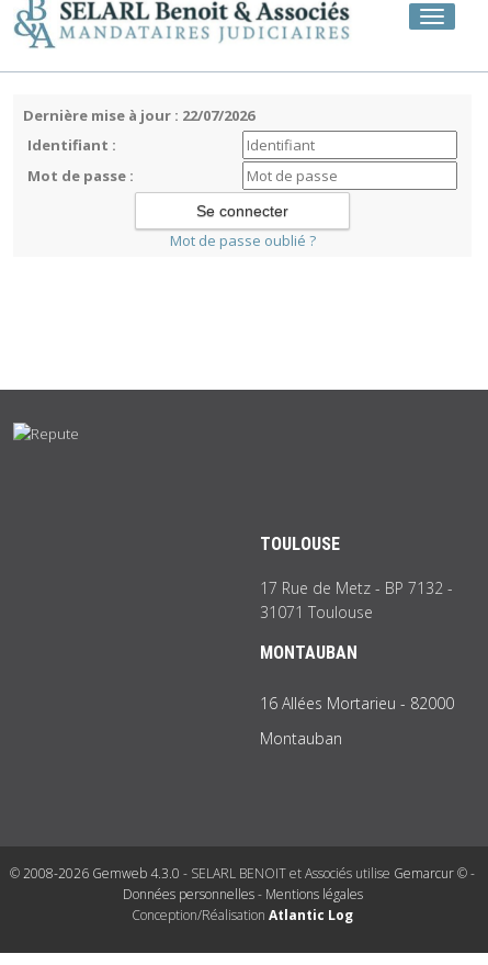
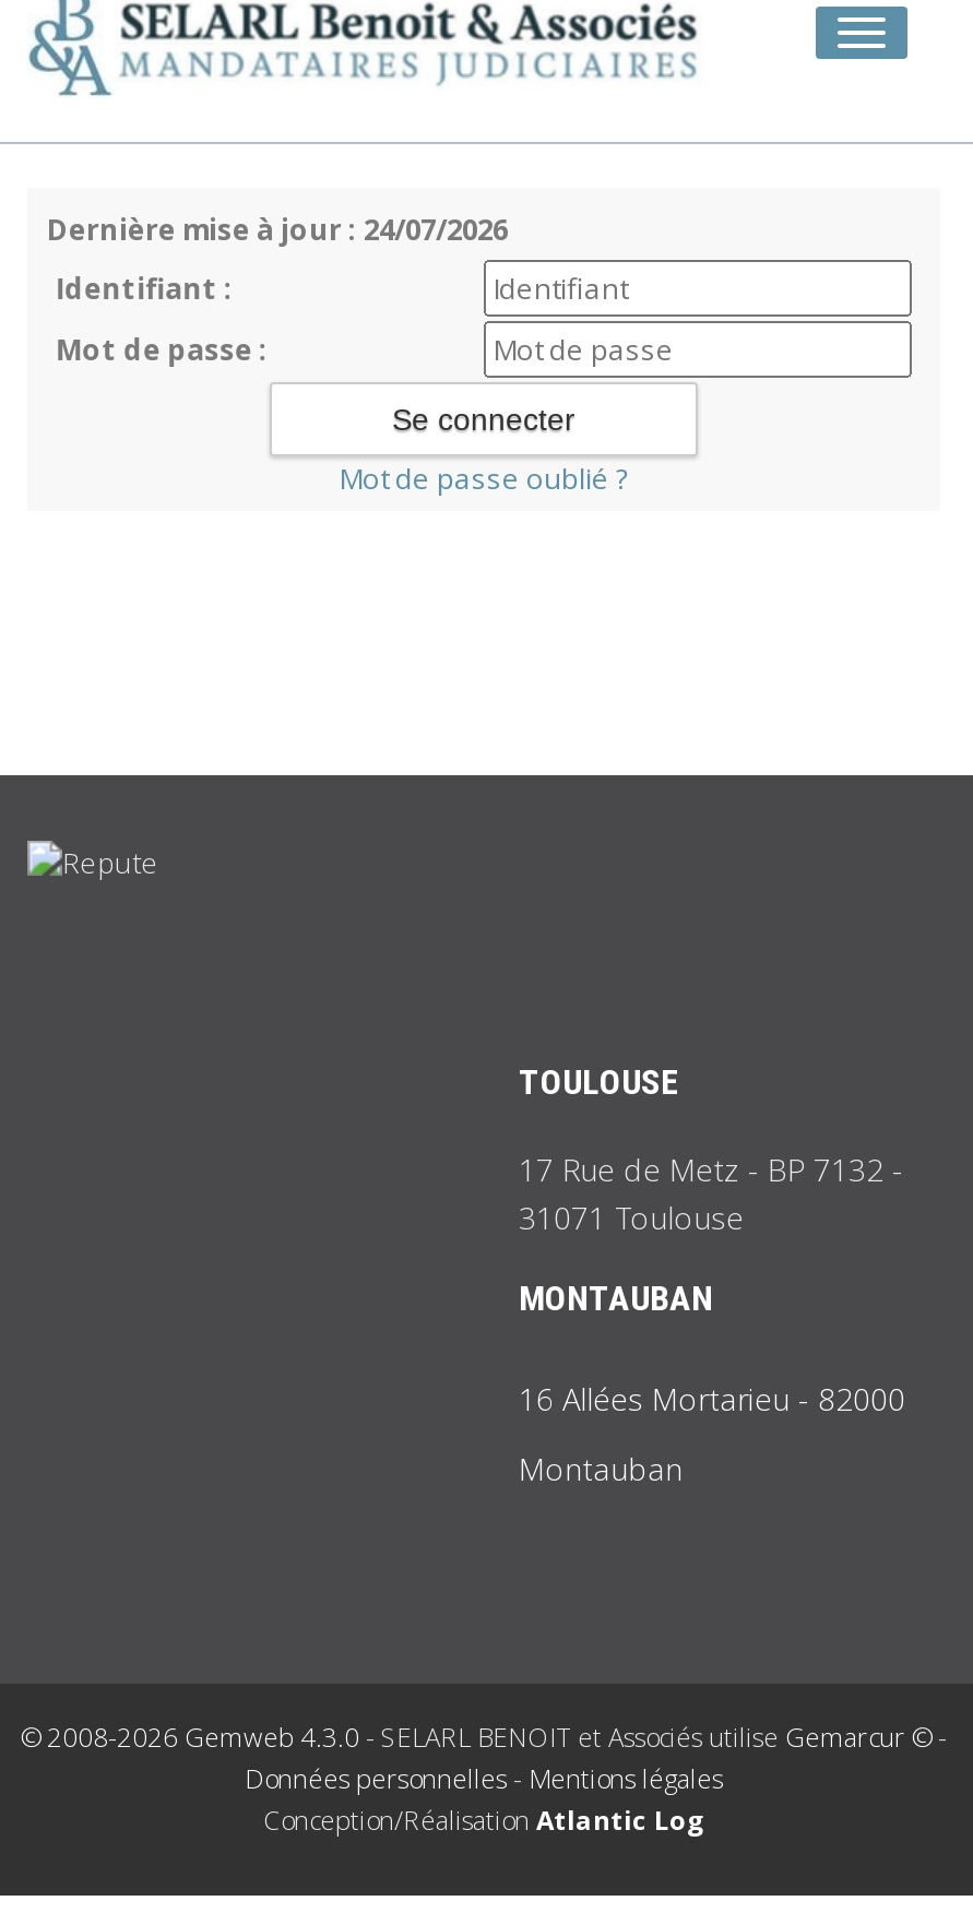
[23,105,254,125] Dernière mise à jour : 22/07/2026 -> [47,210,508,249] Dernière mise à jour : 24/07/2026

